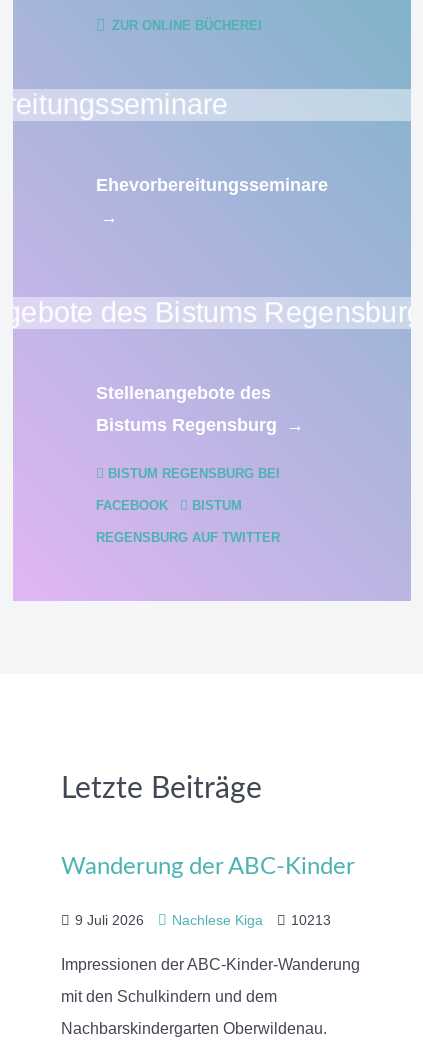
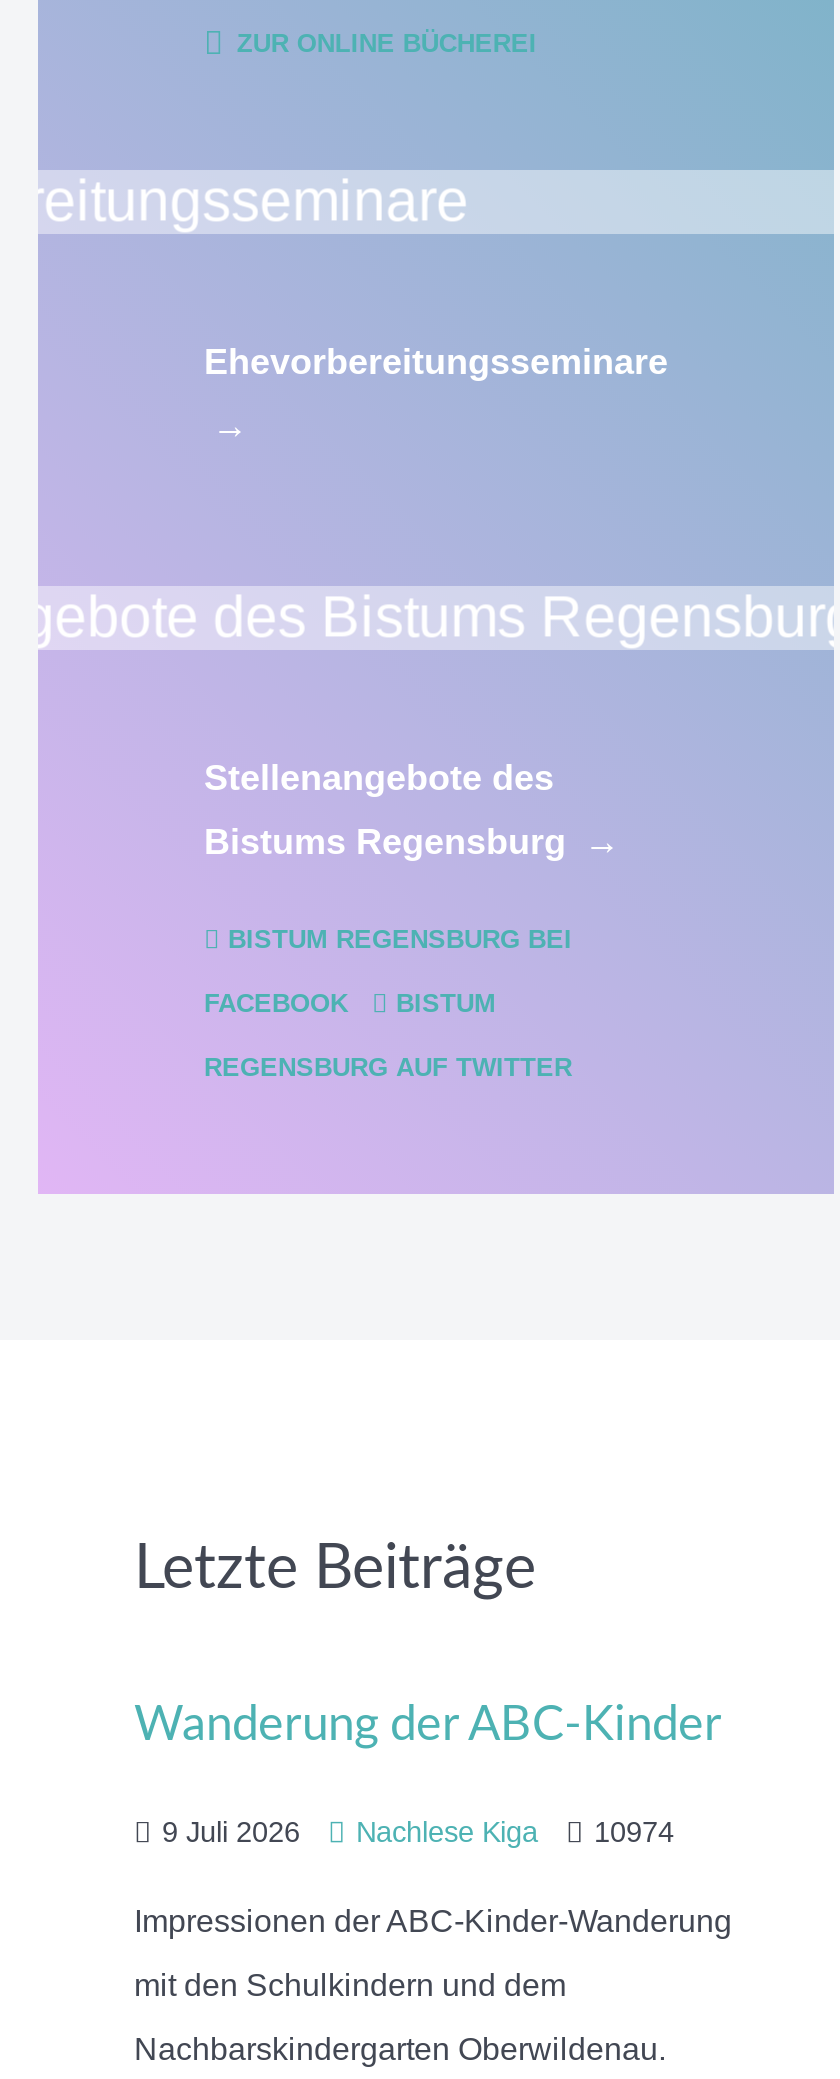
[75,912,331,928] 9 Juli 2026 Nachlese Kiga 10213 -> [162,1816,674,1848] 9 Juli 2026 Nachlese Kiga 10974

